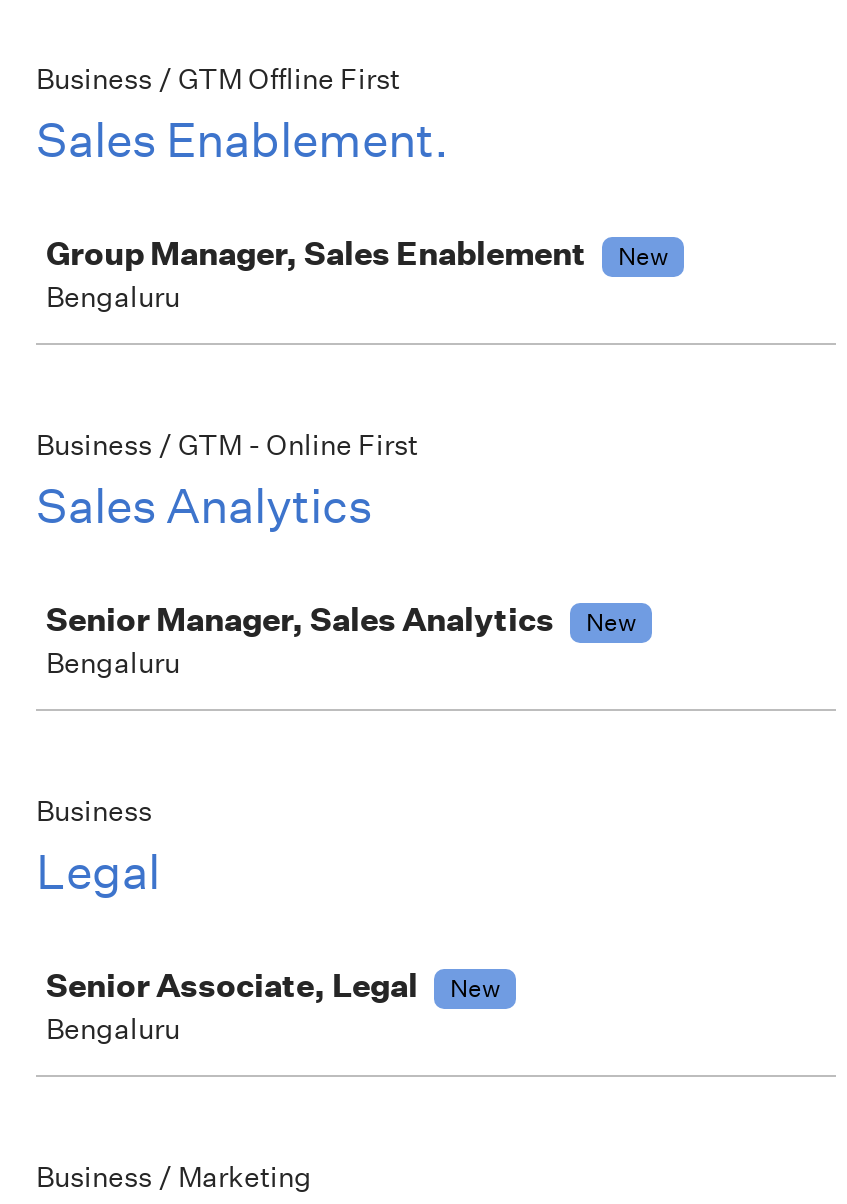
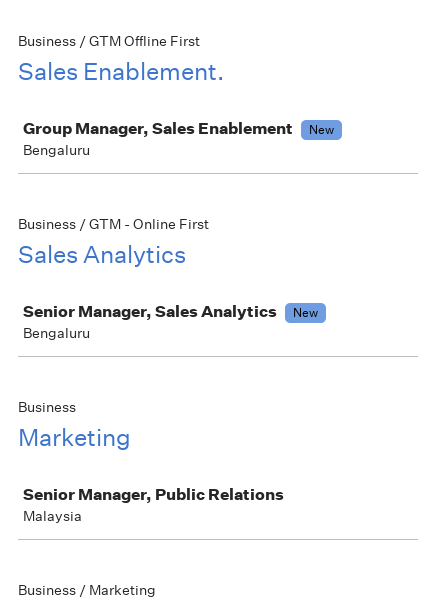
[36,843,160,899] Legal -> [18,423,131,451] Marketing
[46,965,500,1047] Senior Associate, Legal | New | Bengaluru -> [23,484,284,525] Senior Manager, Public Relations | Malaysia

